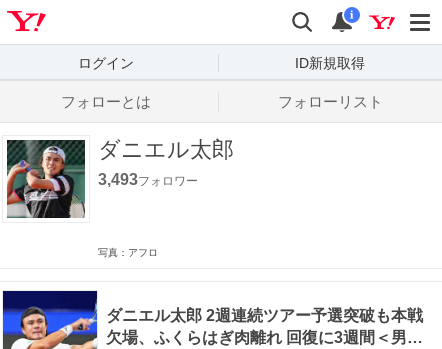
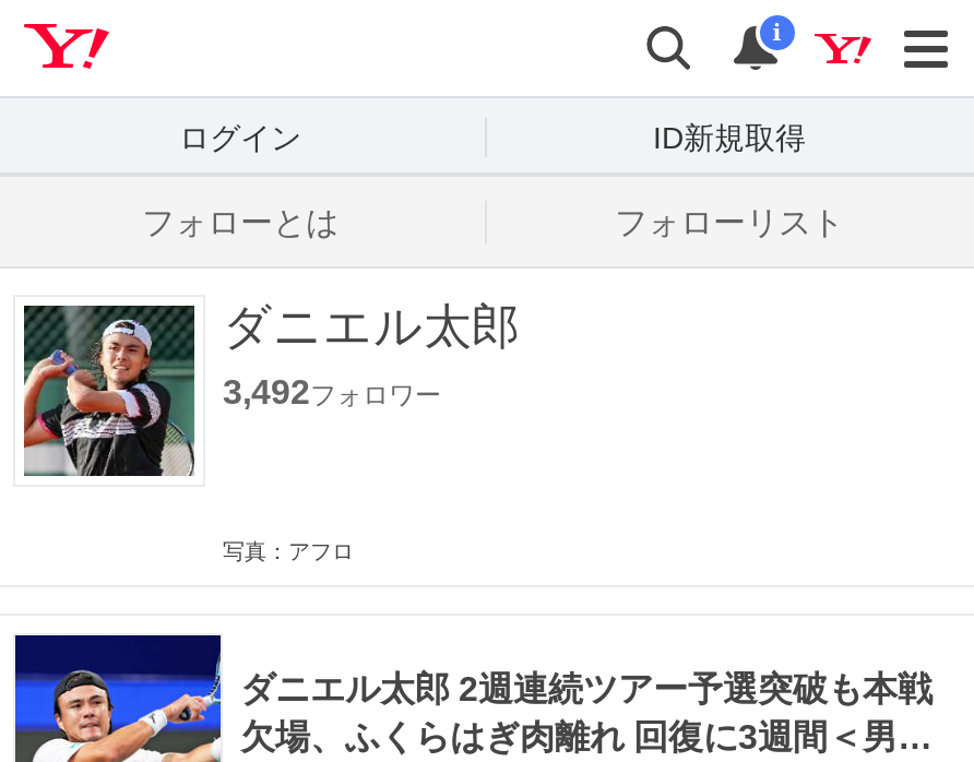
[98,171,198,188] 3,493フォロワー -> [223,373,441,410] 3,492フォロワー

